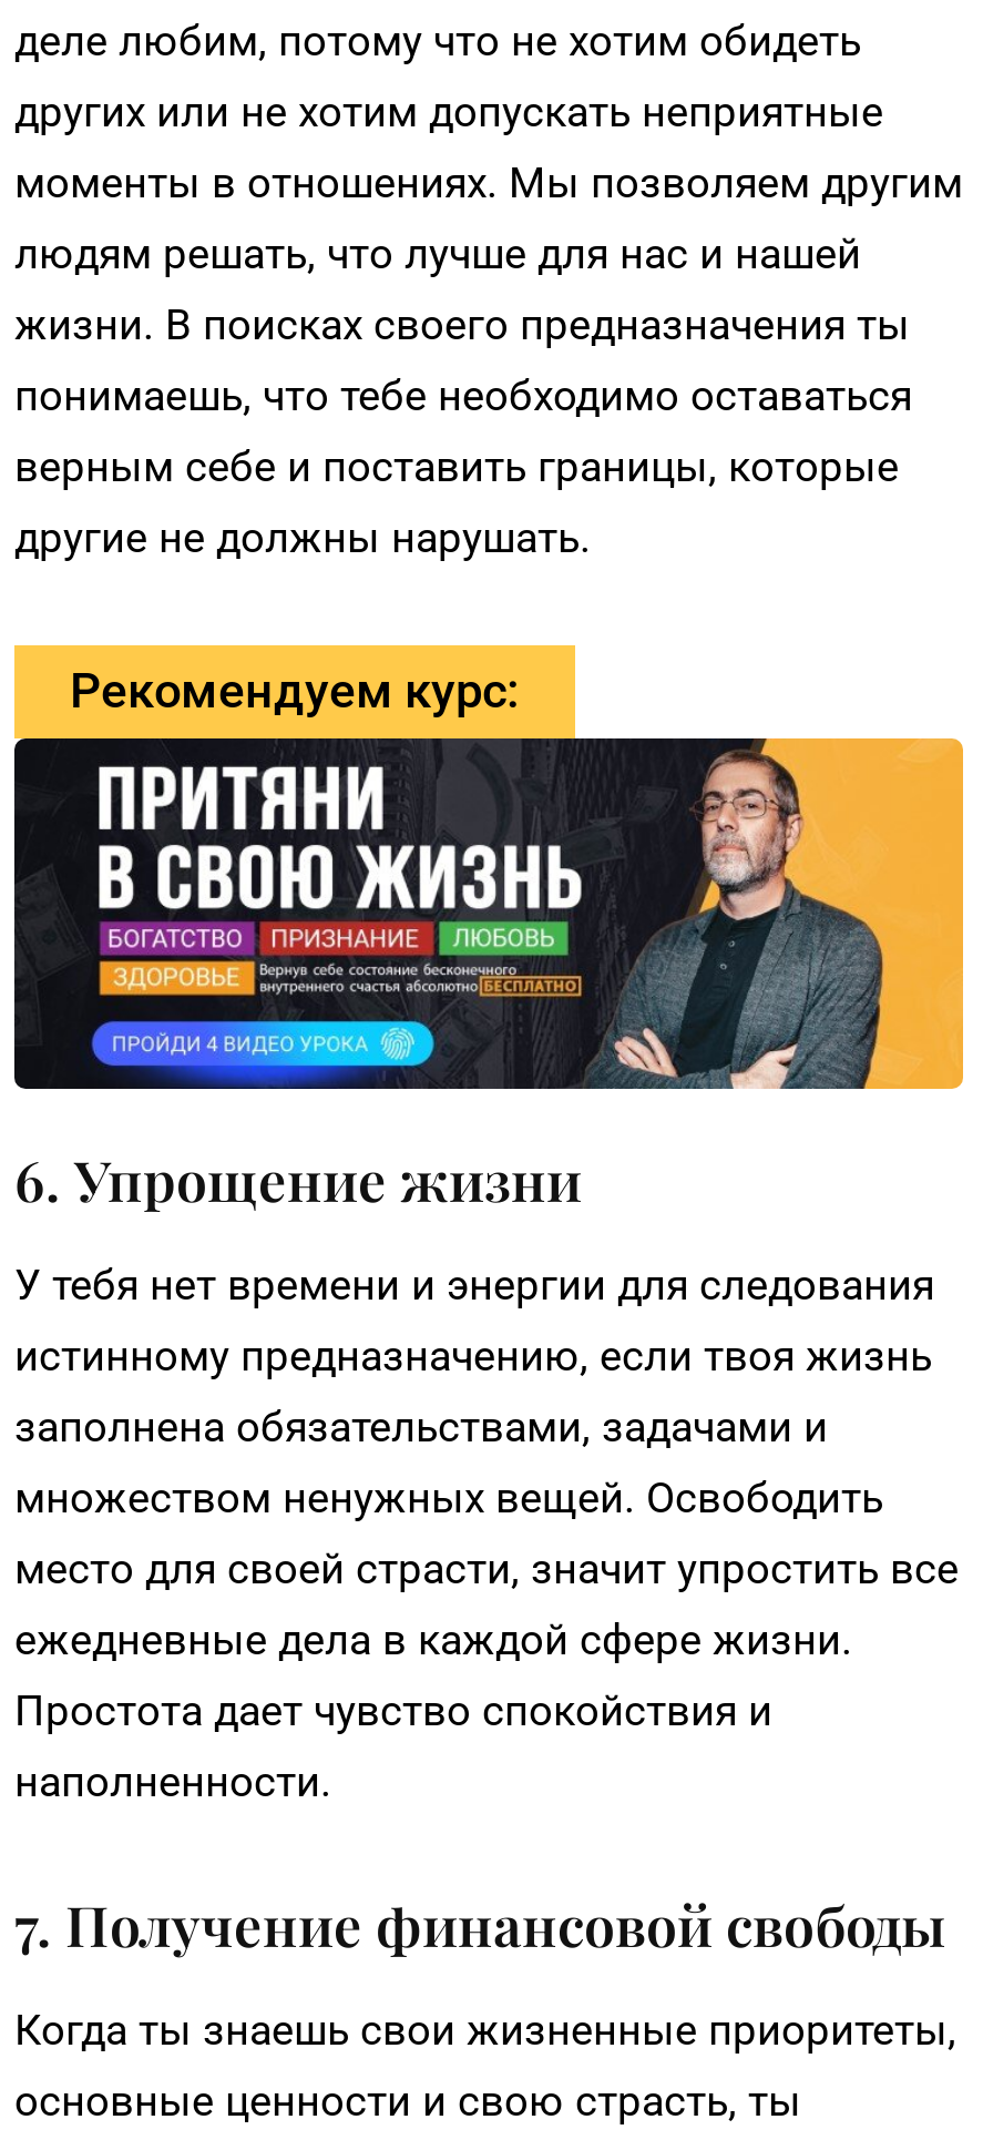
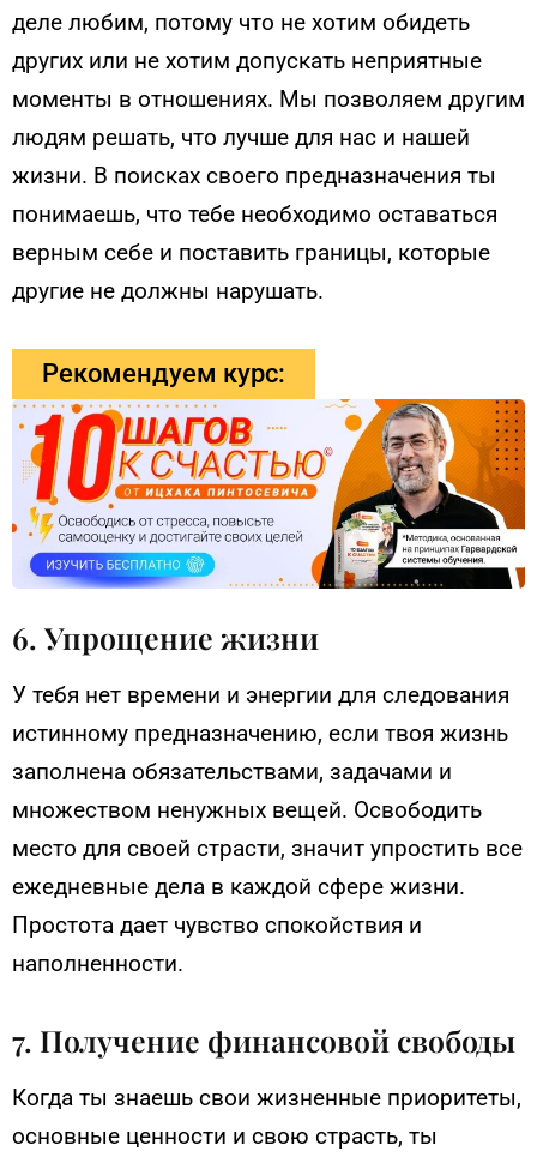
[12,736,965,1091] [image] -> [11,398,526,590] [image]

